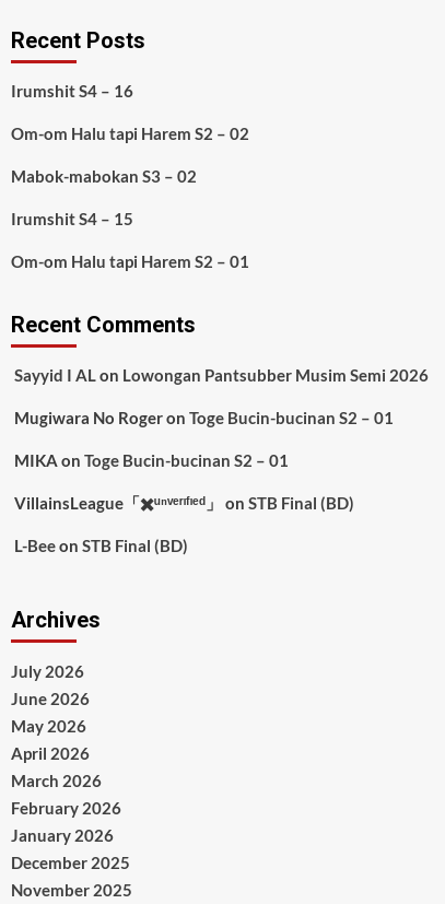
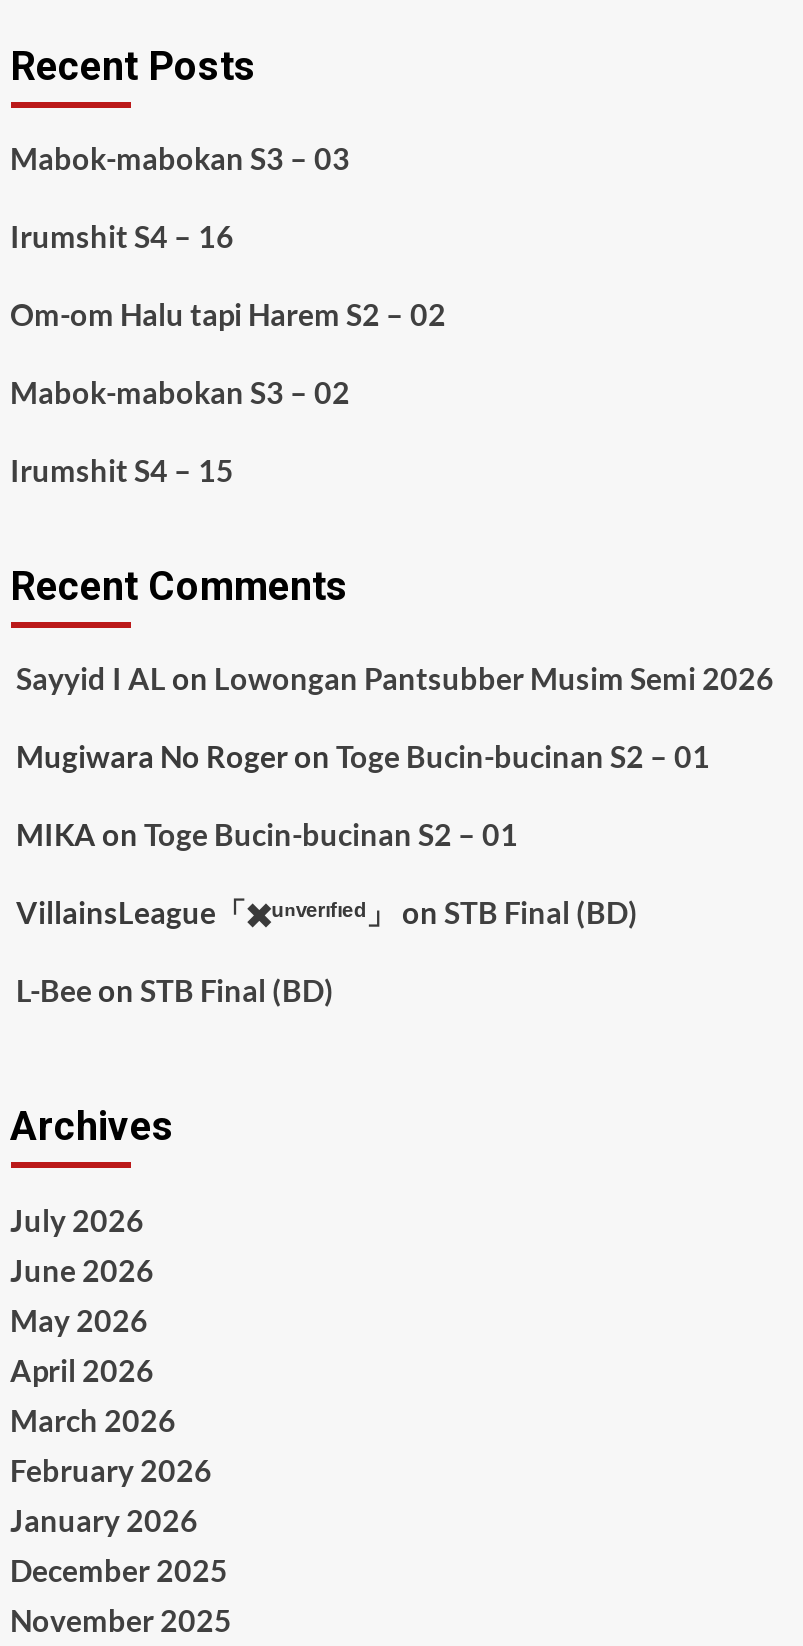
none -> [10,140,350,176] Mabok-mabokan S3 – 03
moved [10,81,249,228] -> [10,218,446,488]: Irumshit S4 – 16 | Om-om Halu tapi Harem S2 – 02 | Mabok-mabokan S3 – 02 | Irumshit S4 – 15
[10,251,249,271] Om-om Halu tapi Harem S2 – 01 -> none

